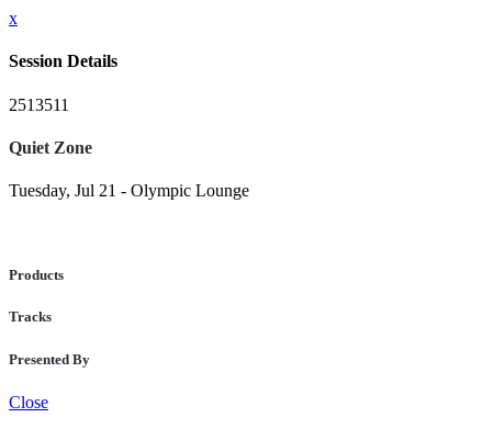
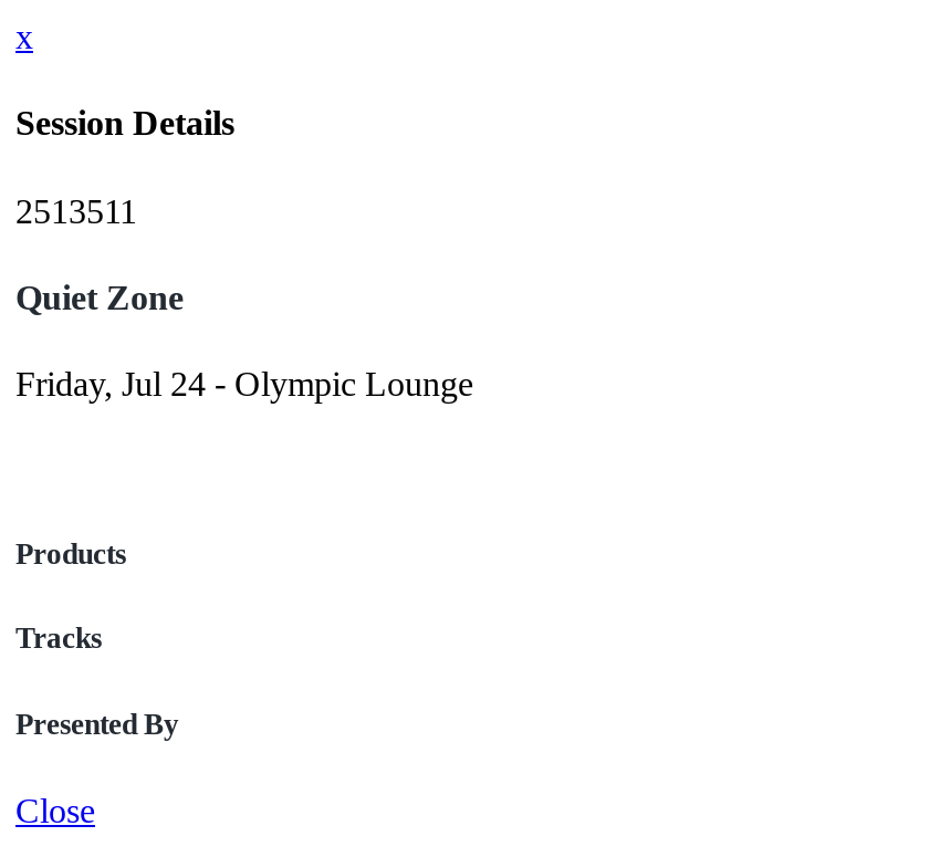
[9,181,249,200] Tuesday, Jul 21 - Olympic Lounge -> [15,365,473,403] Friday, Jul 24 - Olympic Lounge

